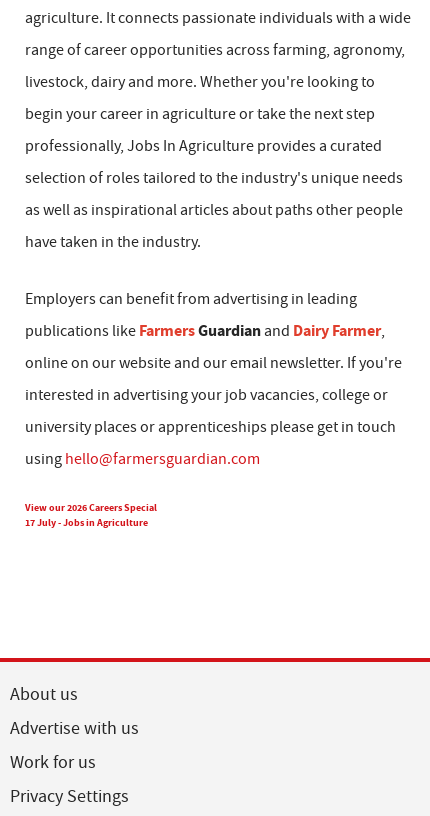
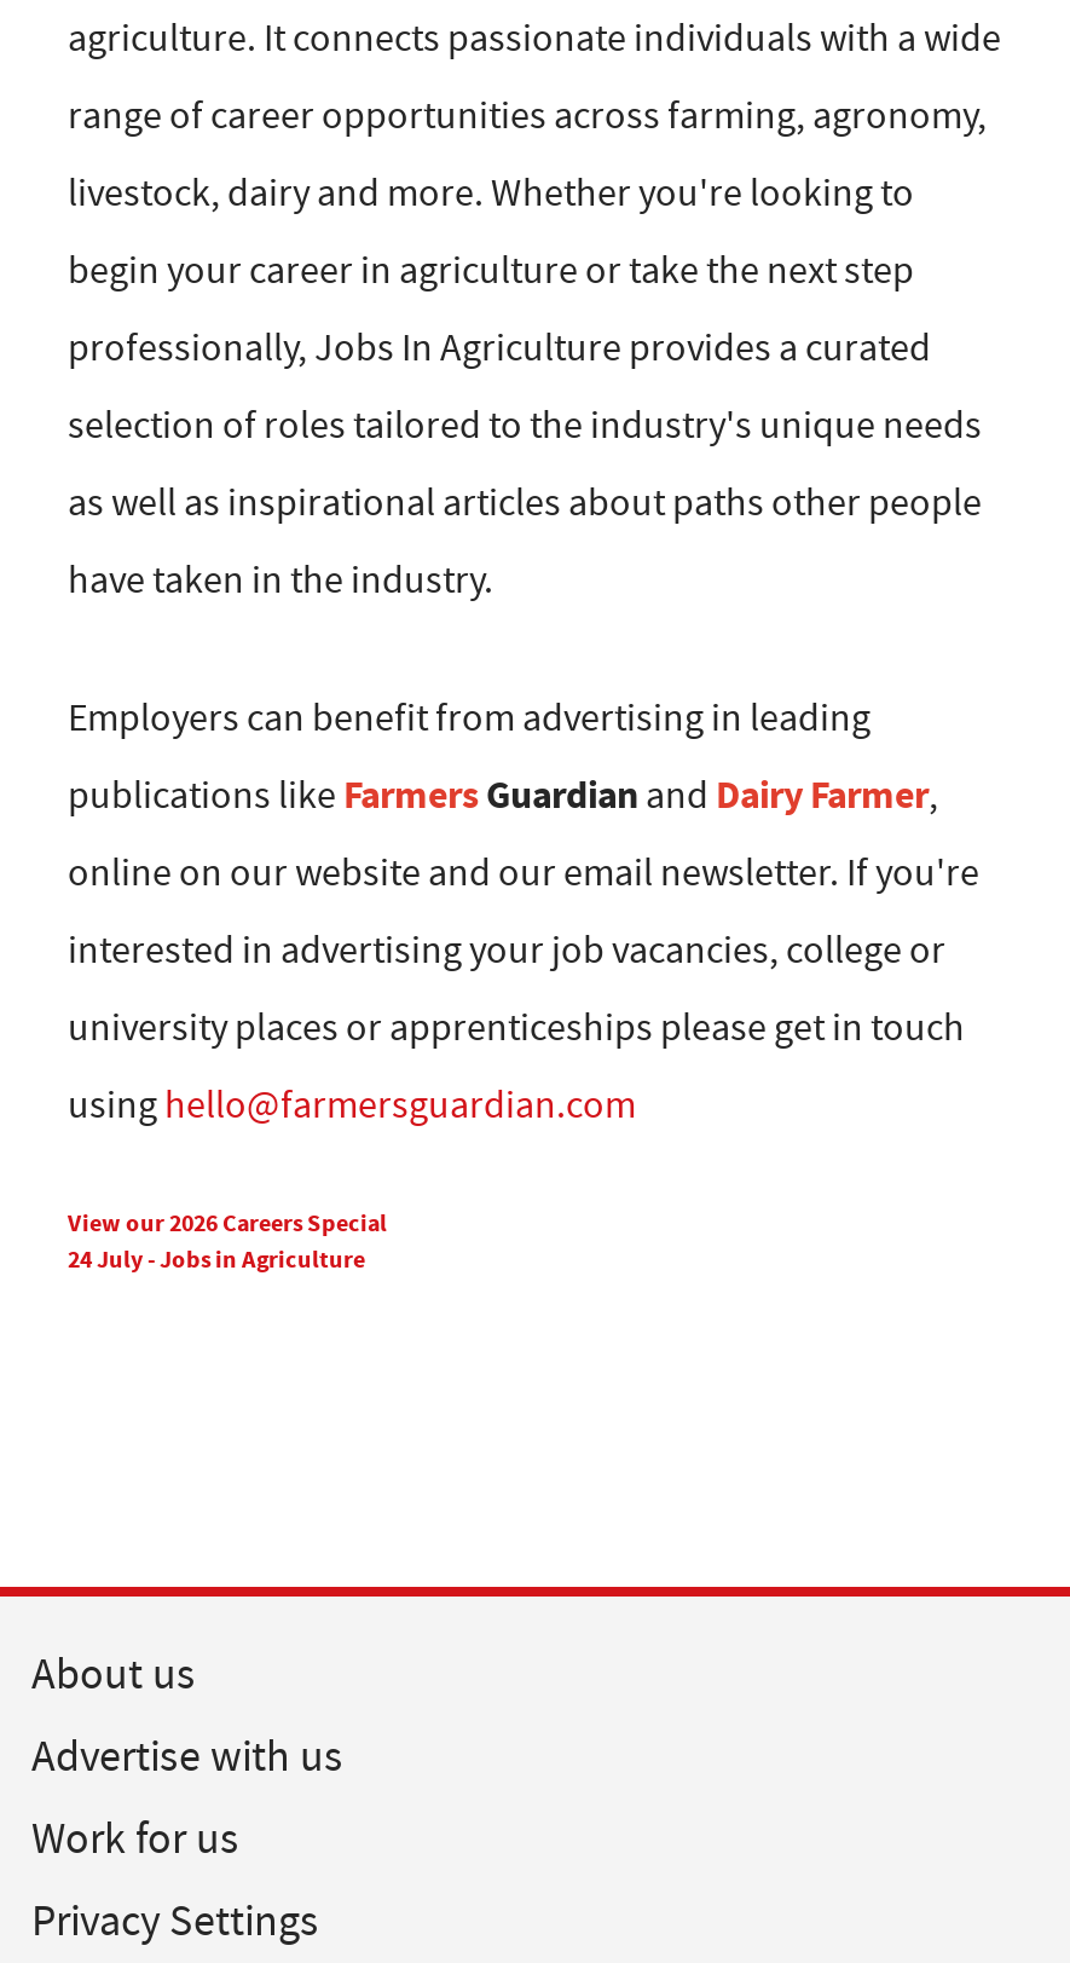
[25,516,148,529] 17 July - Jobs in Agriculture -> [68,1243,365,1274] 24 July - Jobs in Agriculture

